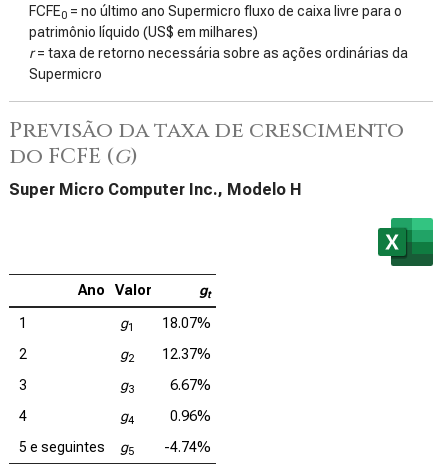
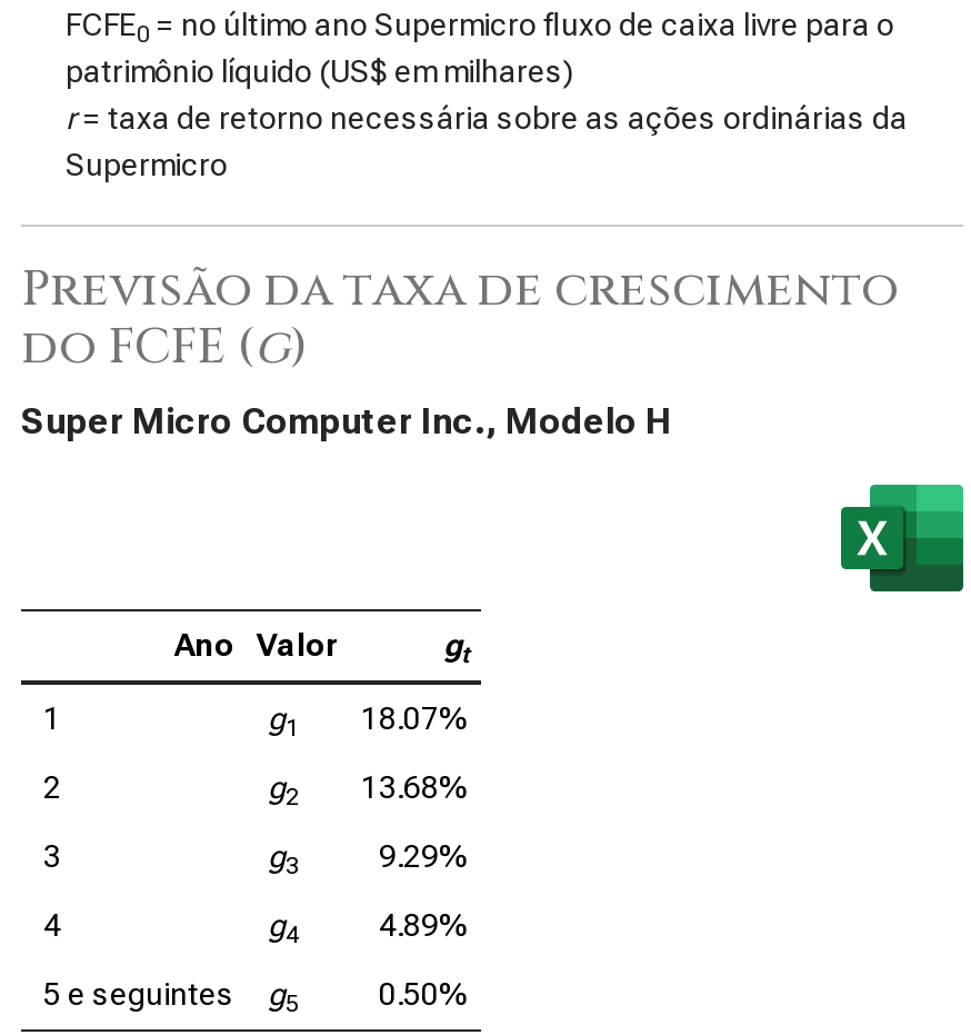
[162,346,211,362] 12.37% -> [361,769,470,805] 13.68%
[170,377,211,393] 6.67% -> [379,838,470,874] 9.29%
[170,408,211,424] 0.96% -> [379,907,470,943] 4.89%
[164,439,211,455] -4.74% -> [379,976,470,1012] 0.50%

